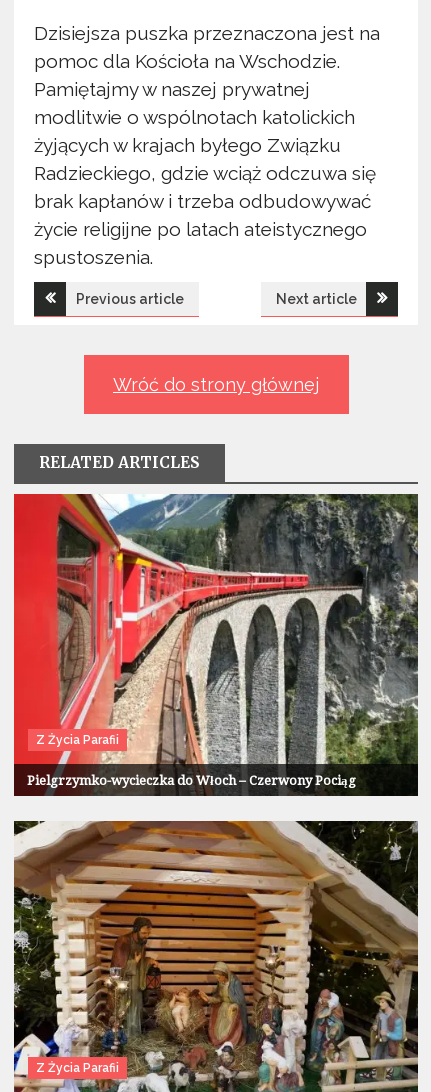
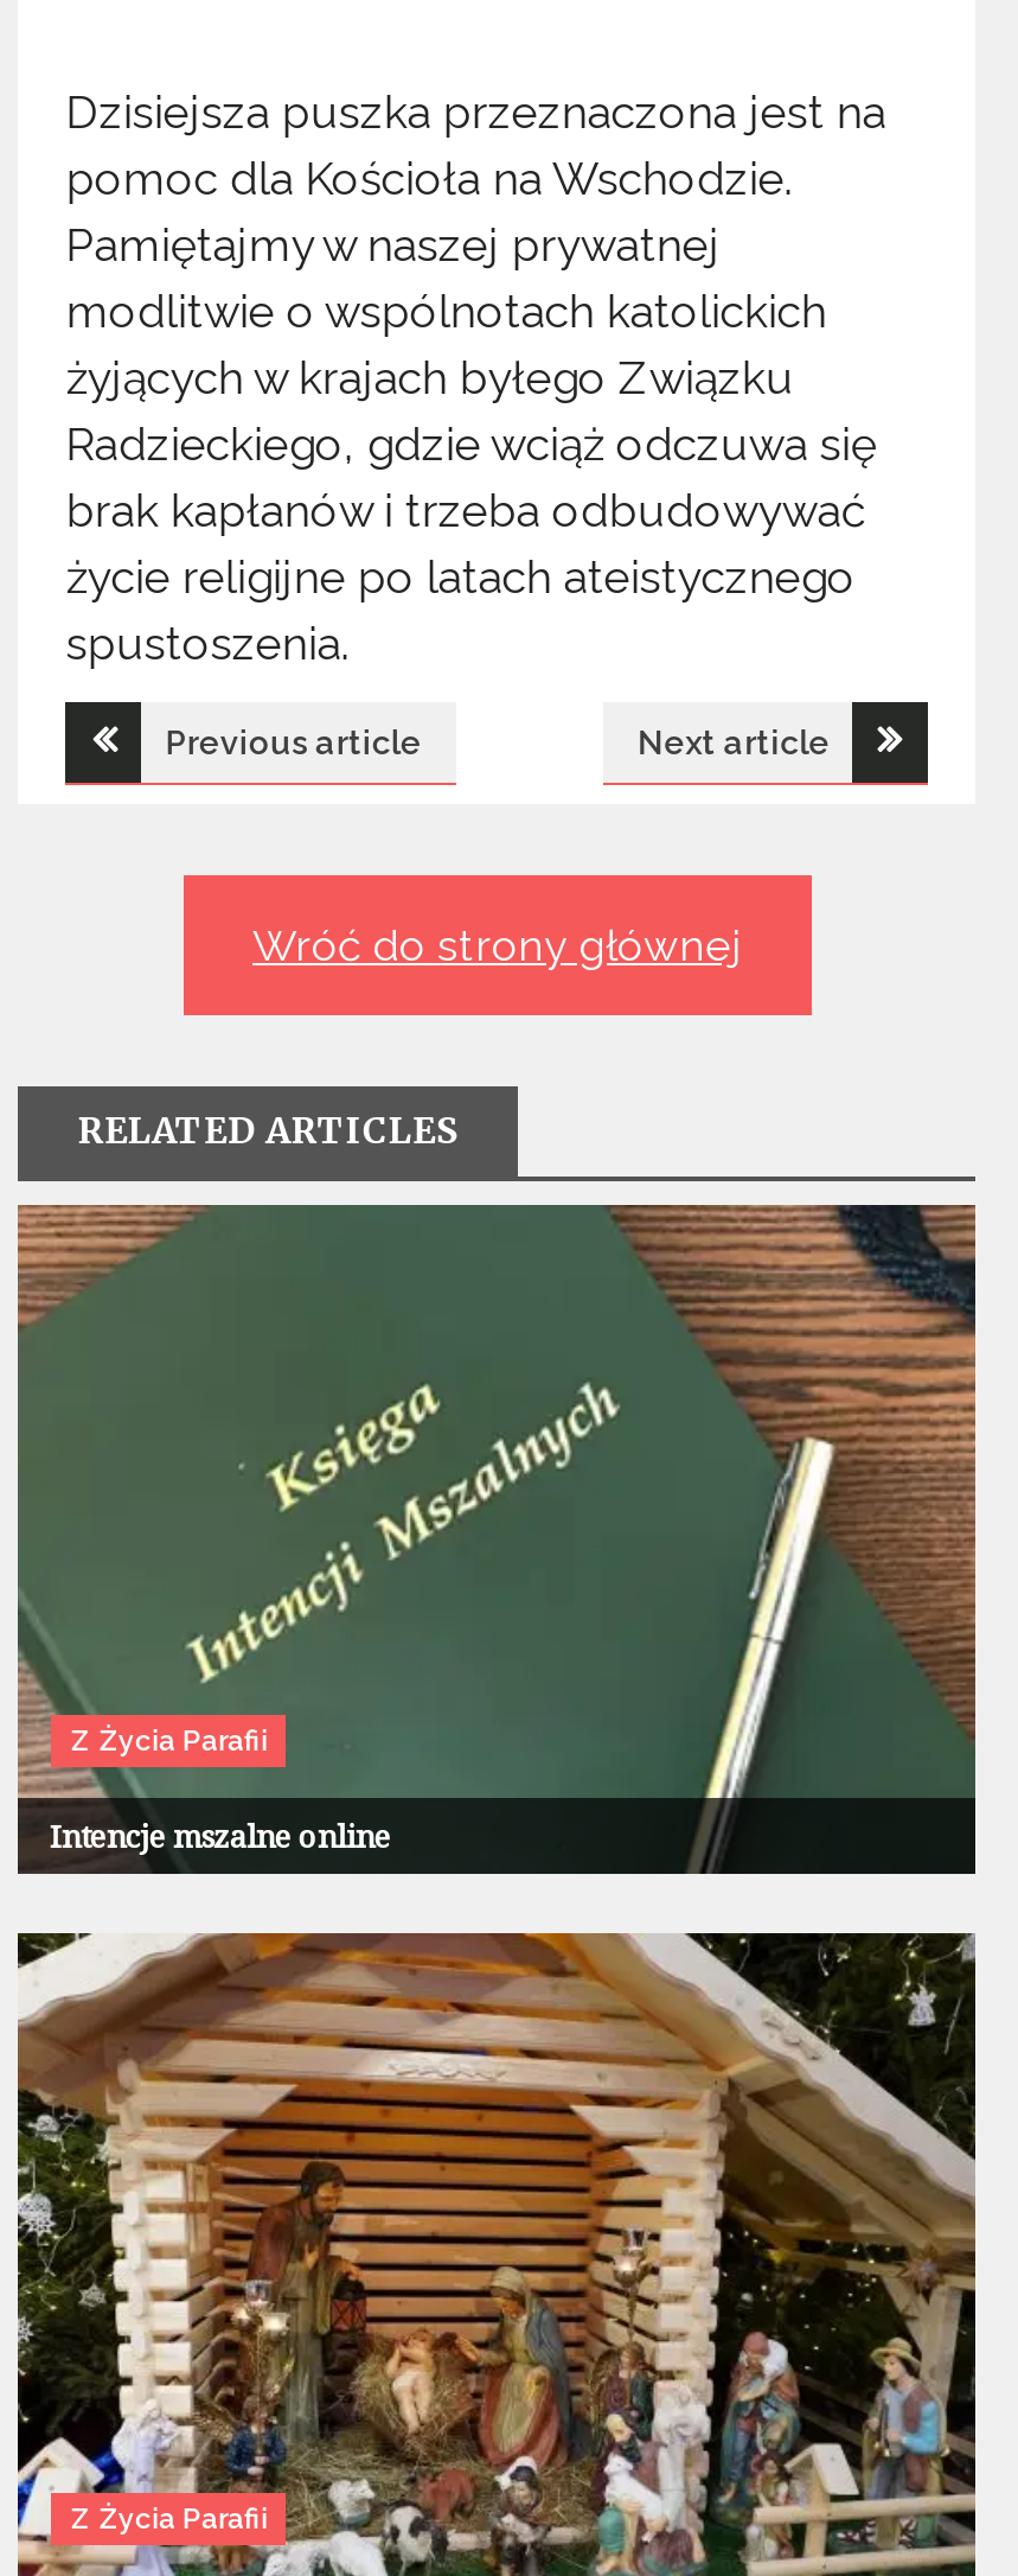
[13,493,419,788] [image] | Pielgrzymko-wycieczka do Włoch – Czerwony Pociąg -> [15,1203,975,1854] [image] | Intencje mszalne online

